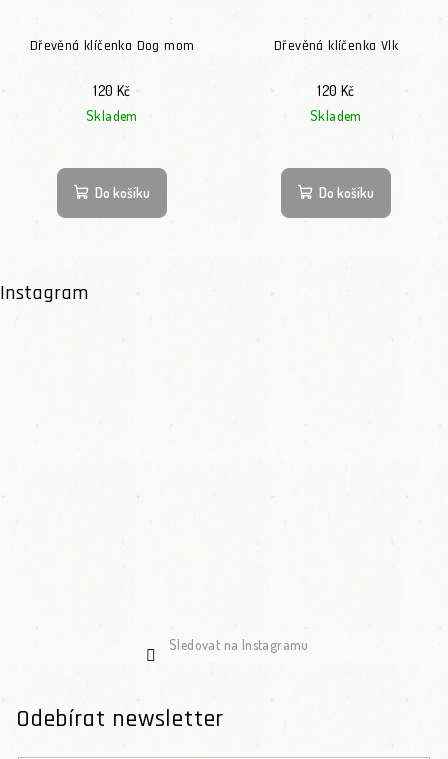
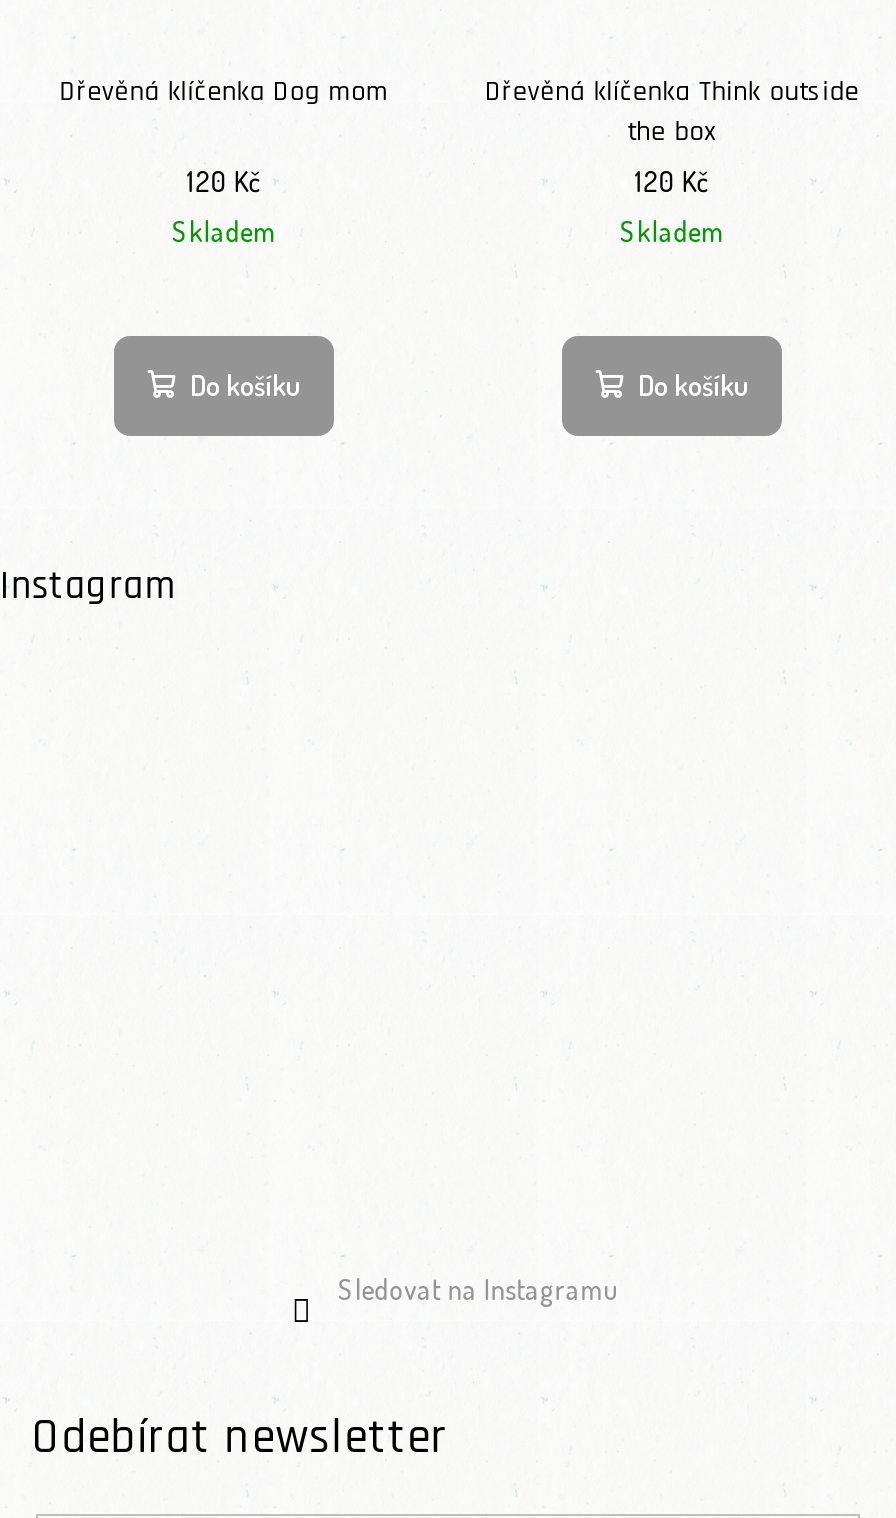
[274,37,398,55] Dřevěná klíčenka Vlk -> [485,74,859,150] Dřevěná klíčenka Think outside | the box

